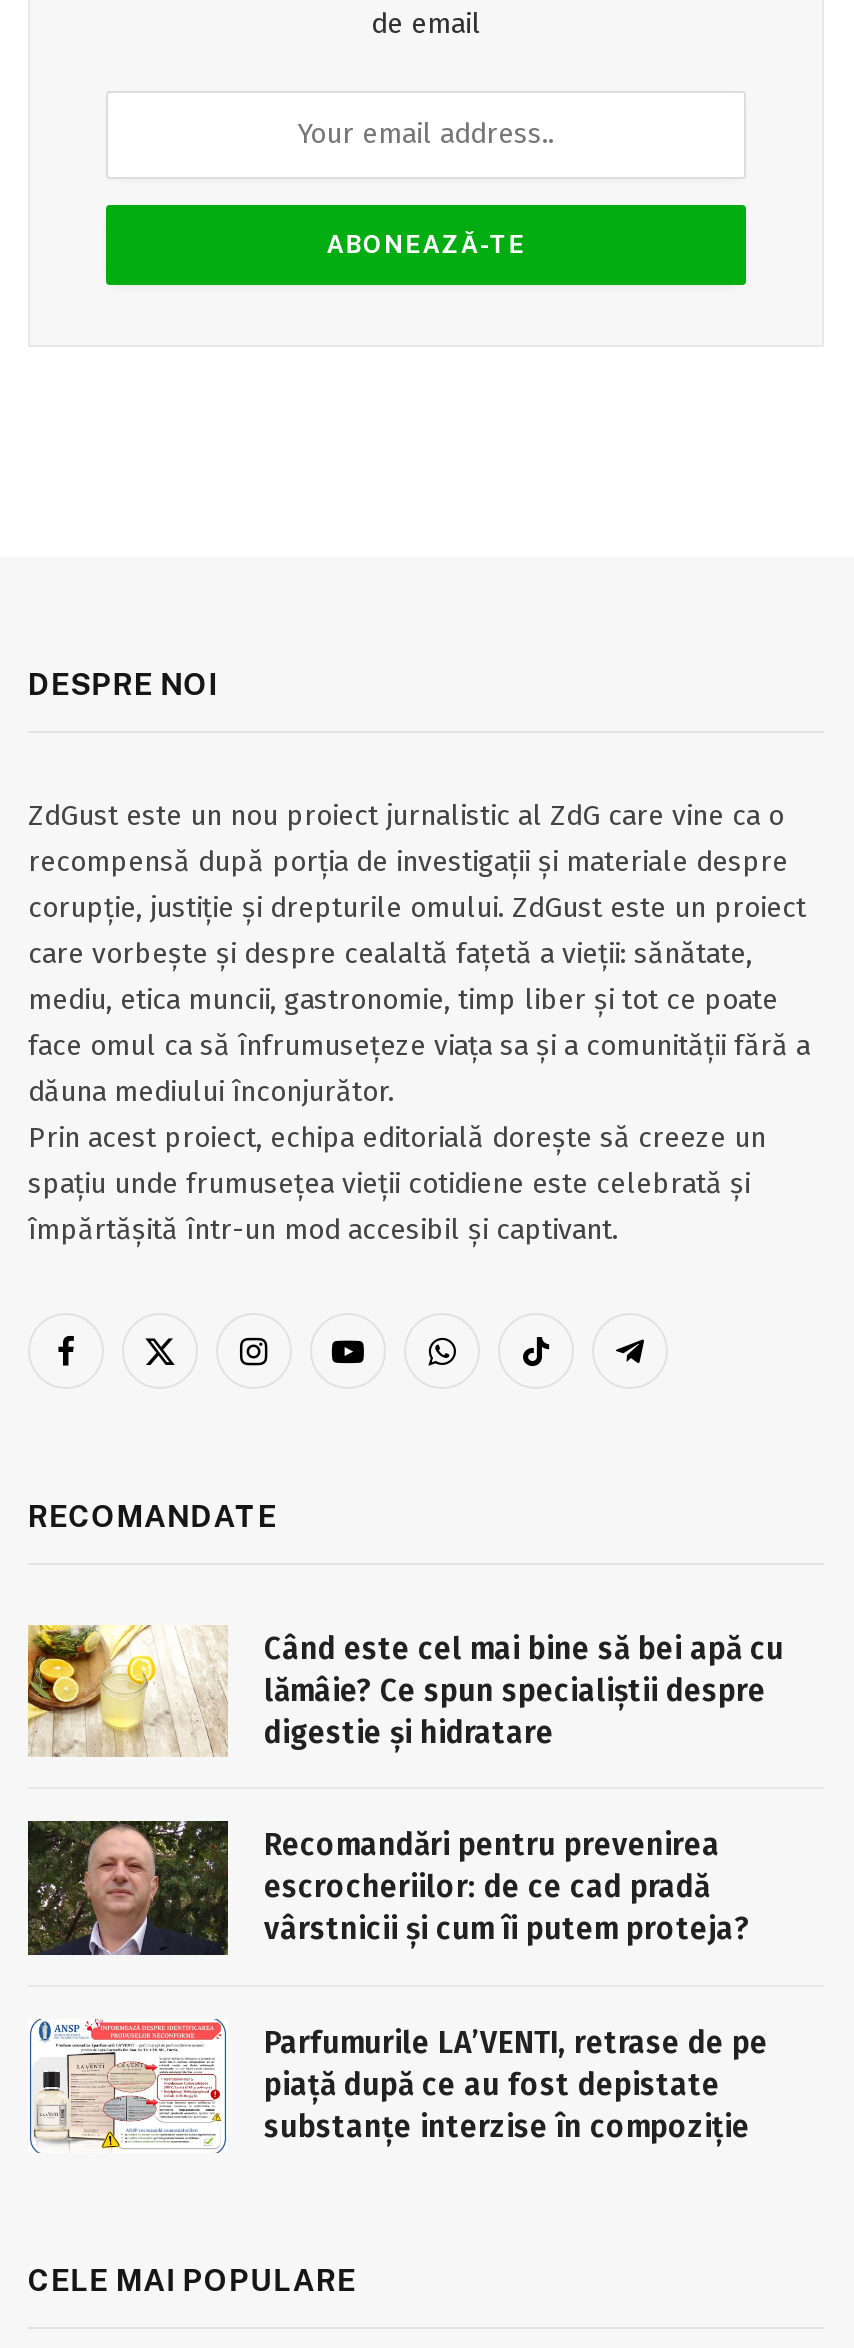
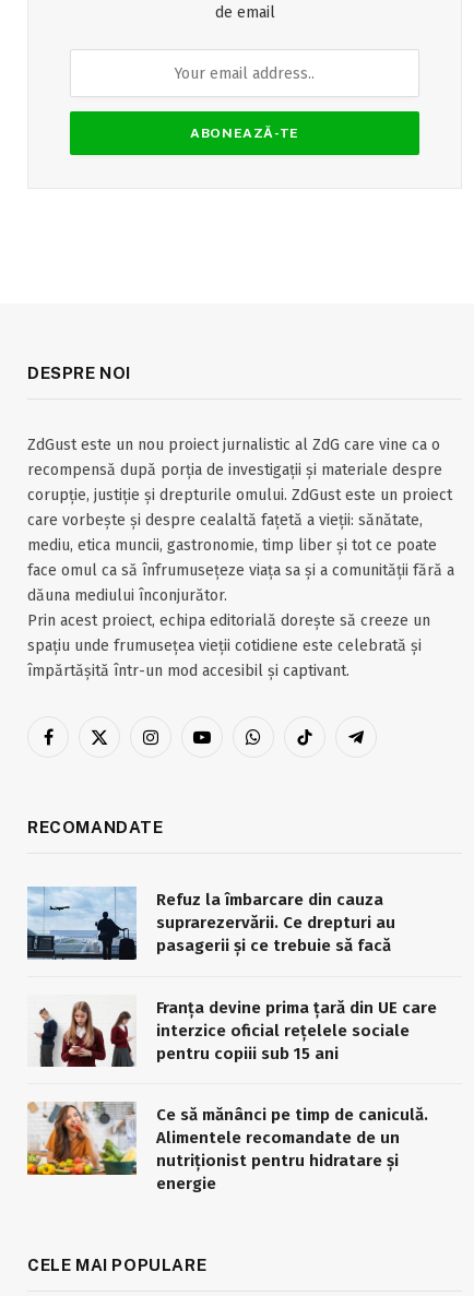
[26,1624,784,1758] [image] | Când este cel mai bine să bei apă cu | lămâie? Ce spun specialiștii despre | digestie și hidratare -> [26,887,395,961] [image] | Refuz la îmbarcare din cauza | suprarezervării. Ce drepturi au | pasagerii și ce trebuie să facă
[26,1818,750,1958] [image] | Recomandări pentru prevenirea | escrocheriilor: de ce cad pradă | vârstnicii și cum îi putem proteja? -> [27,998,437,1068] [image] | Franța devine prima țară din UE care | interzice oficial rețelele sociale | pentru copiii sub 15 ani
[28,2018,768,2152] [image] | Parfumurile LA’VENTI, retrase de pe | piață după ce au fost depistate | substanțe interzise în compoziție -> [26,1101,428,1194] [image] | Ce să mănânci pe timp de caniculă. | Alimentele recomandate de un | nutriționist pentru hidratare și | energie

